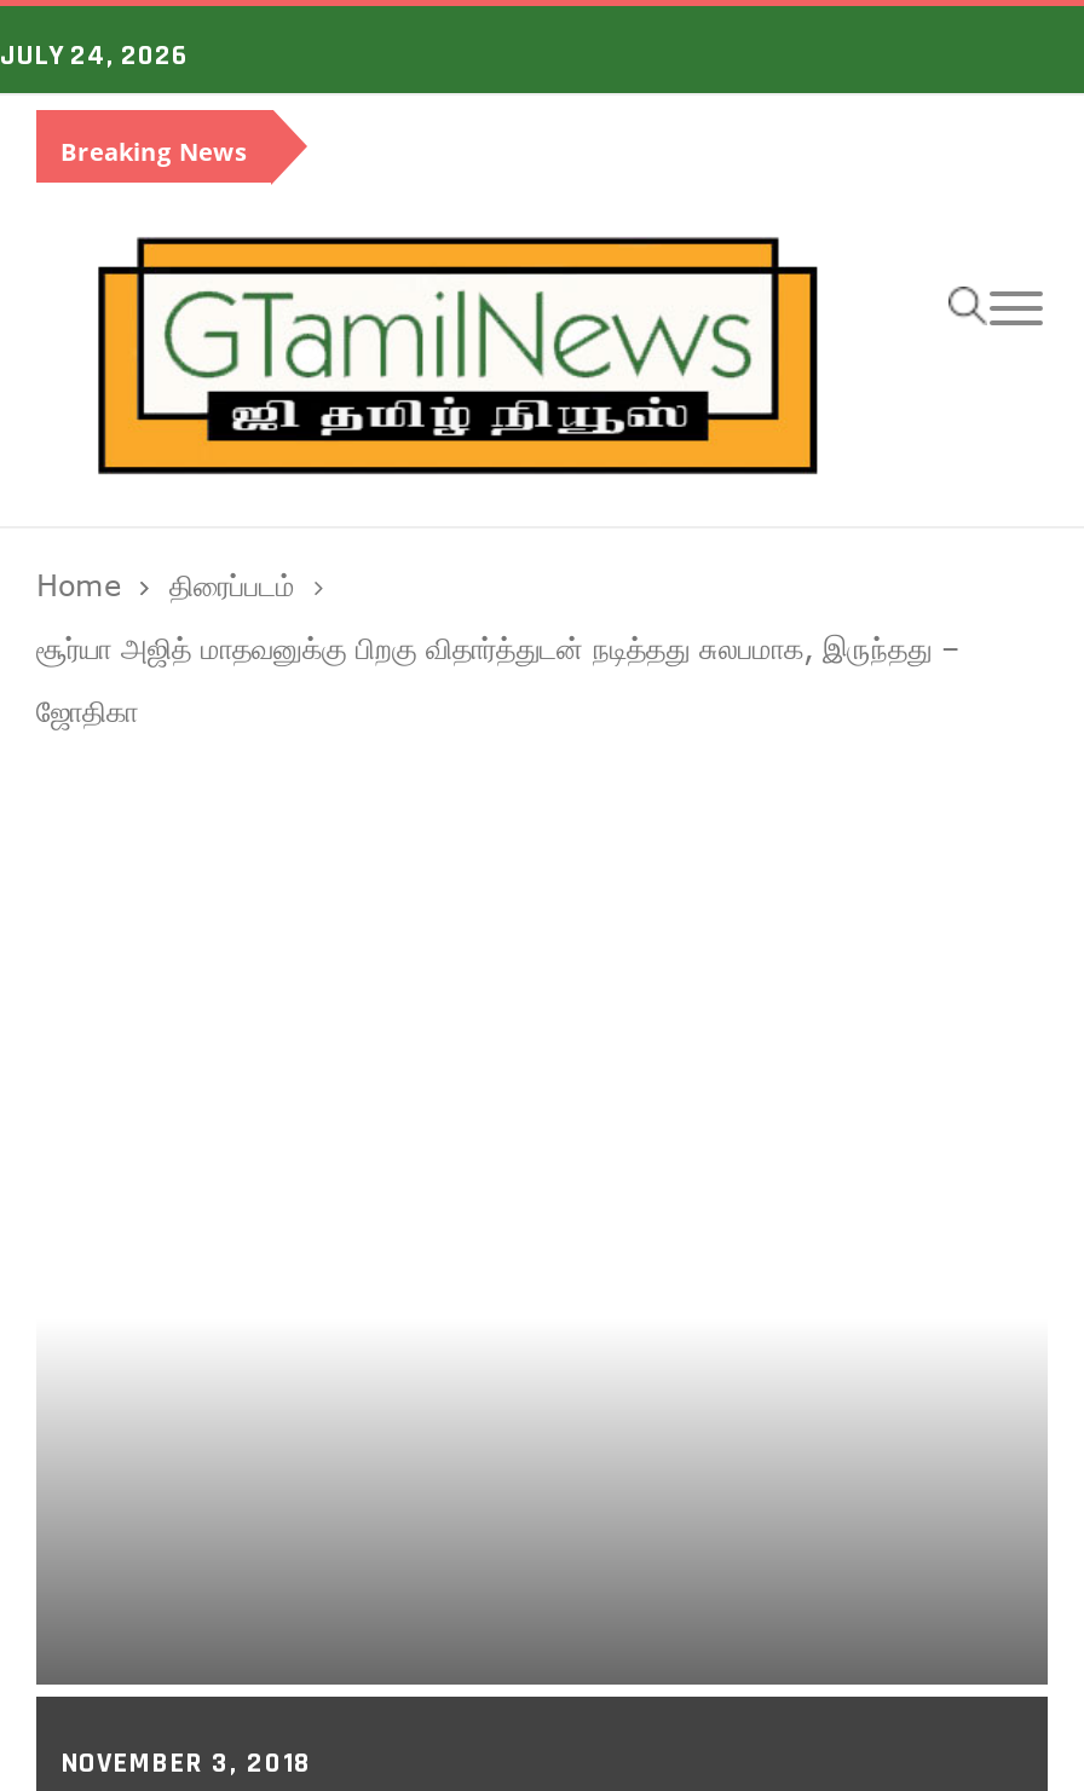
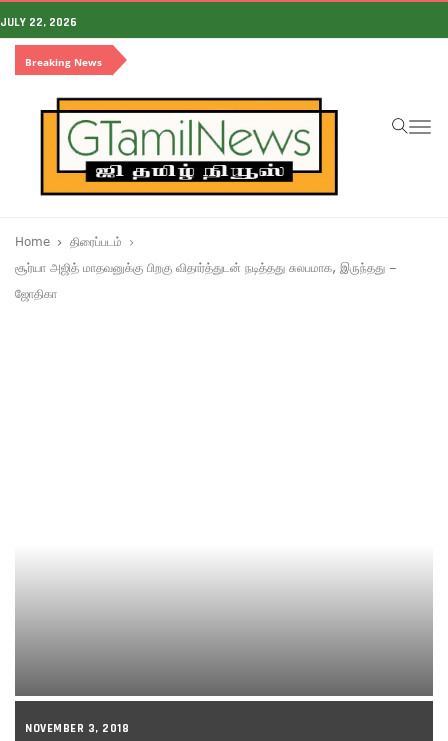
[0,37,189,74] JULY 24, 2026 -> [0,15,77,30] JULY 22, 2026

